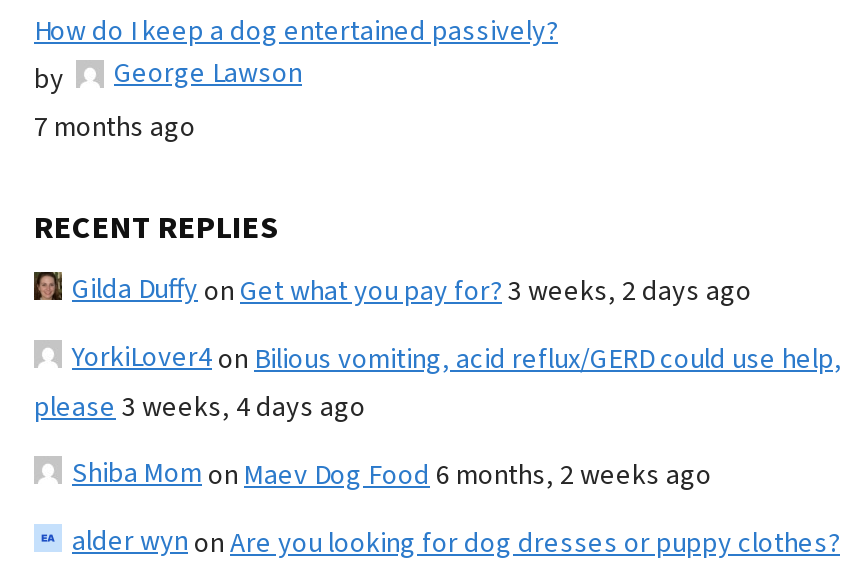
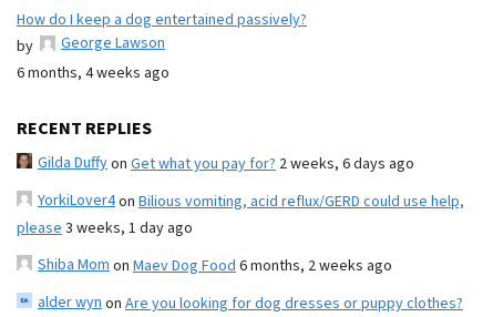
[34,107,196,147] 7 months ago -> [17,62,169,84] 6 months, 4 weeks ago
[72,269,752,311] Gilda Duffyon Get what you pay for? 3 weeks, 2 days ago -> [38,152,414,175] Gilda Duffyon Get what you pay for? 2 weeks, 6 days ago
[34,387,366,427] please 3 weeks, 4 days ago -> [17,217,193,239] please 3 weeks, 1 day ago

